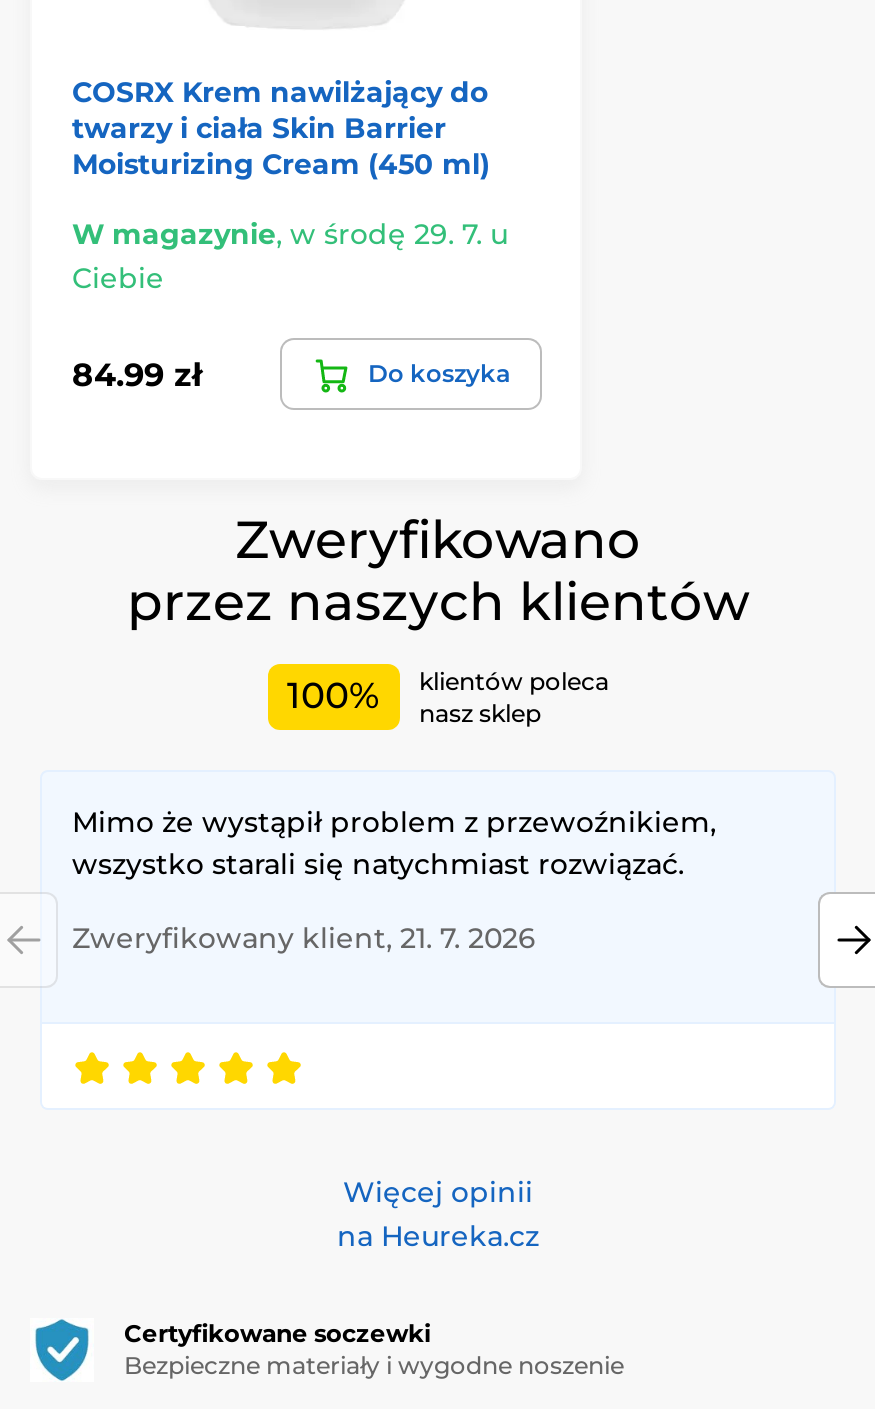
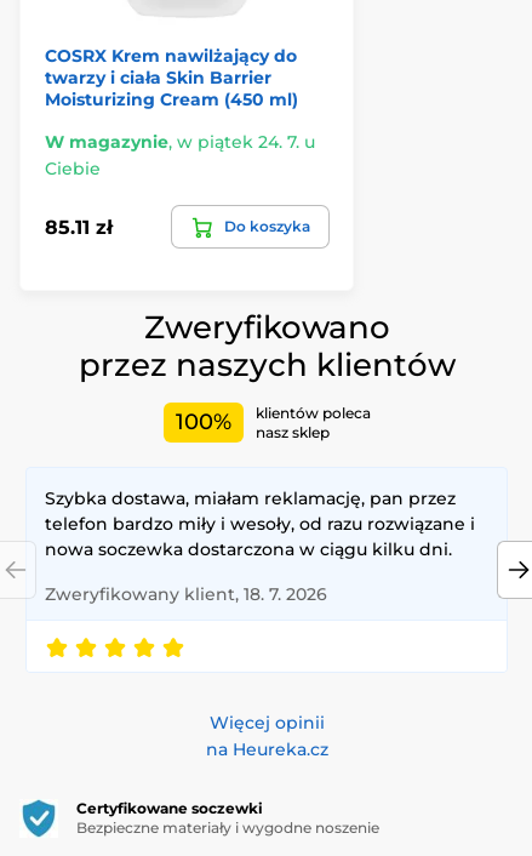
[72,216,508,252] W magazynie, w środę 29. 7. u -> [45,131,315,153] W magazynie, w piątek 24. 7. u
[72,355,202,393] 84.99 zł -> [45,215,113,238] 85.11 zł
[72,804,716,882] Mimo że wystąpił problem z przewoźnikiem, | wszystko starali się natychmiast rozwiązać. -> [45,488,475,560] Szybka dostawa, miałam reklamację, pan przez | telefon bardzo miły i wesoły, od razu rozwiązane i | nowa soczewka dostarczona w ciągu kilku dni.
[72,920,536,956] Zweryfikowany klient, 21. 7. 2026 -> [45,583,327,605] Zweryfikowany klient, 18. 7. 2026

